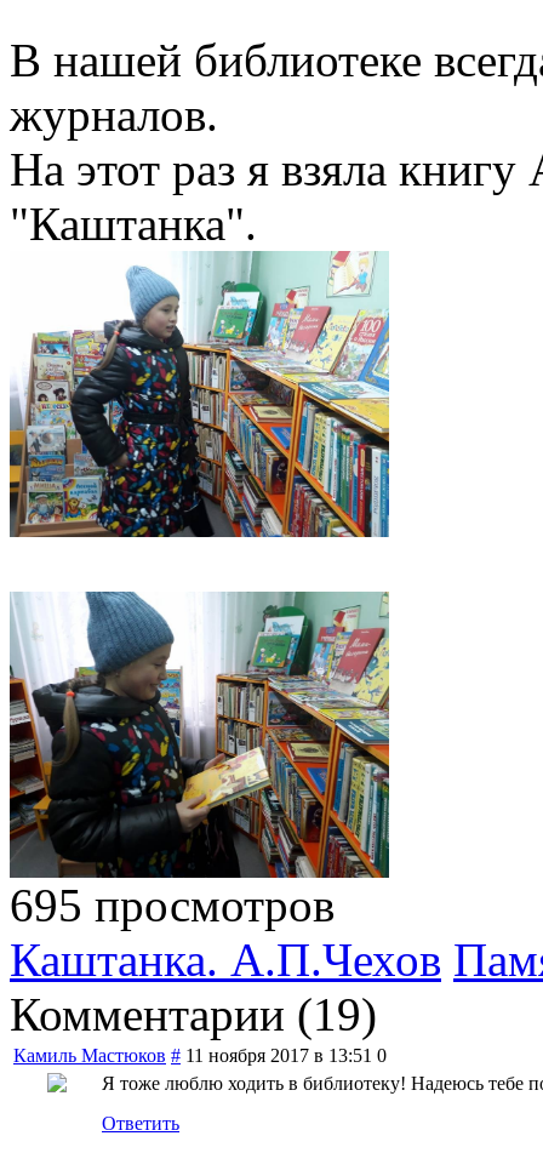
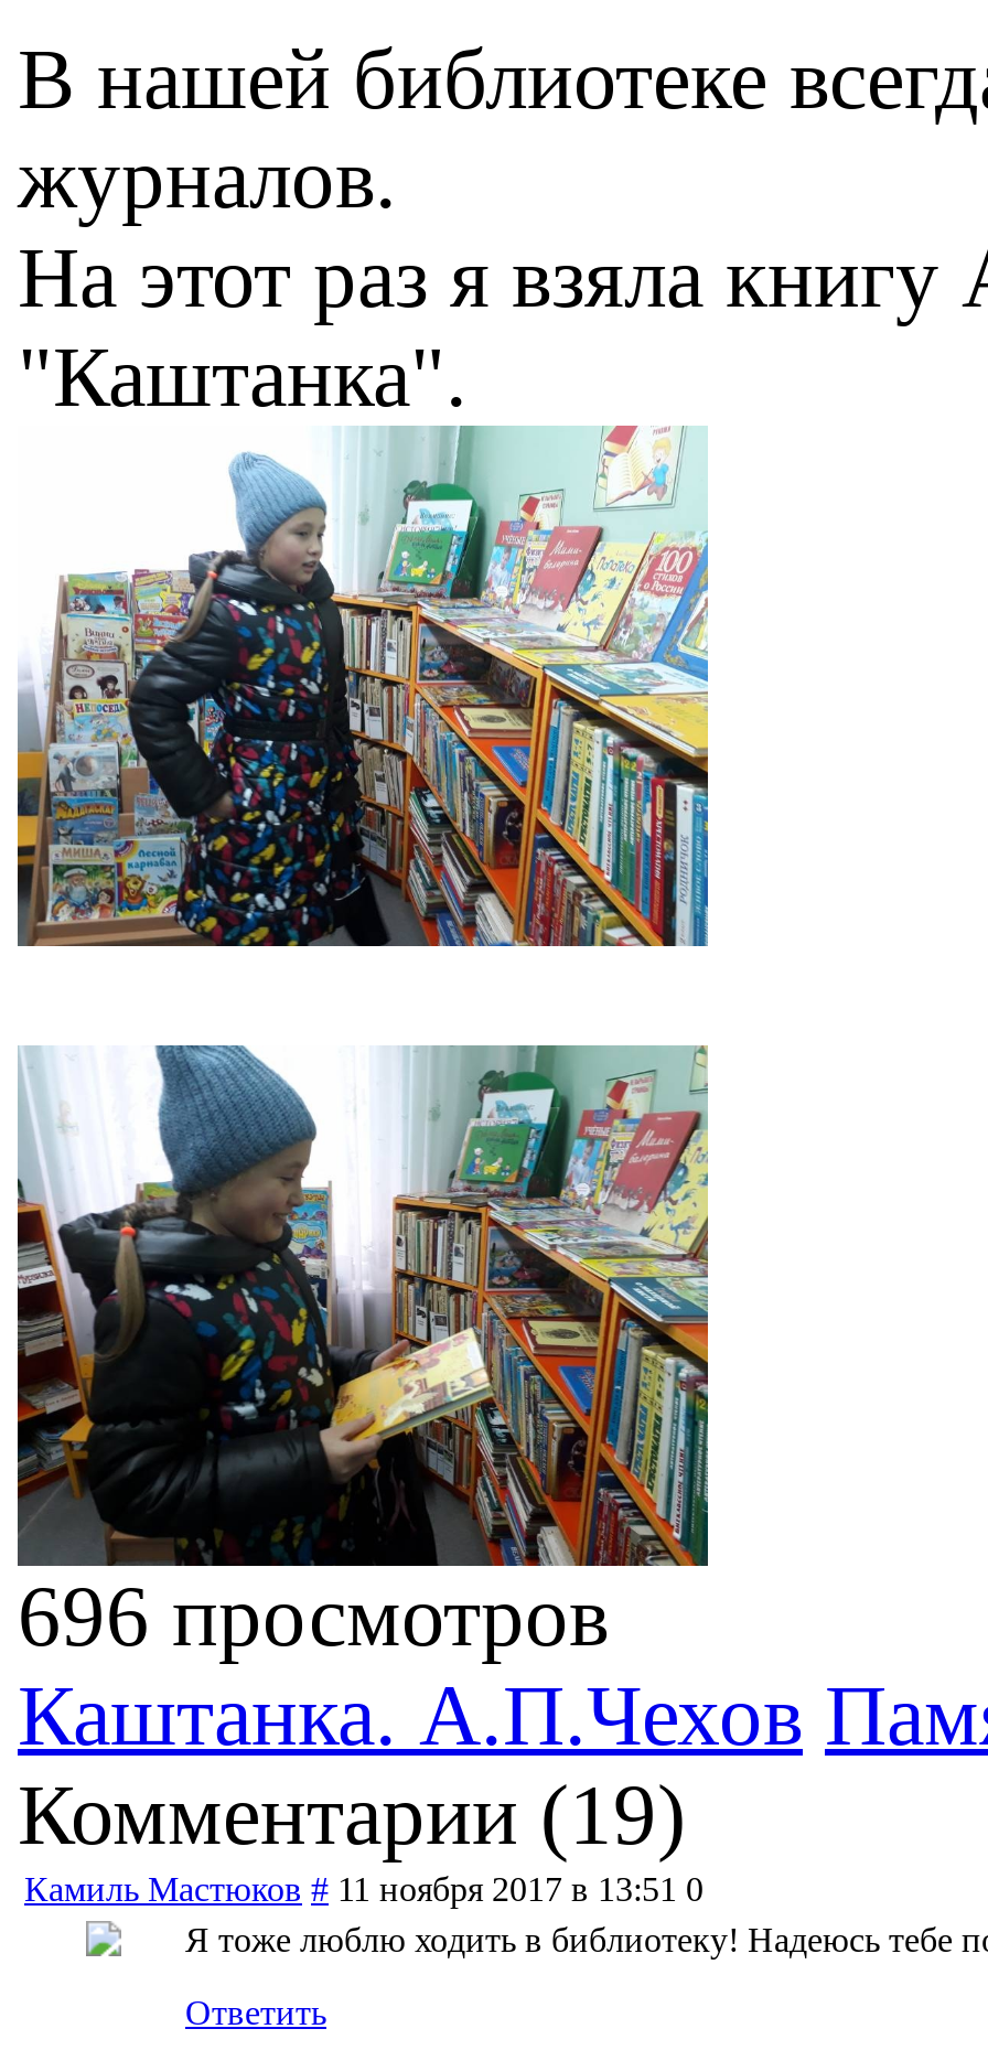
[10,878,335,931] 695 просмотров -> [18,1567,609,1662] 696 просмотров

